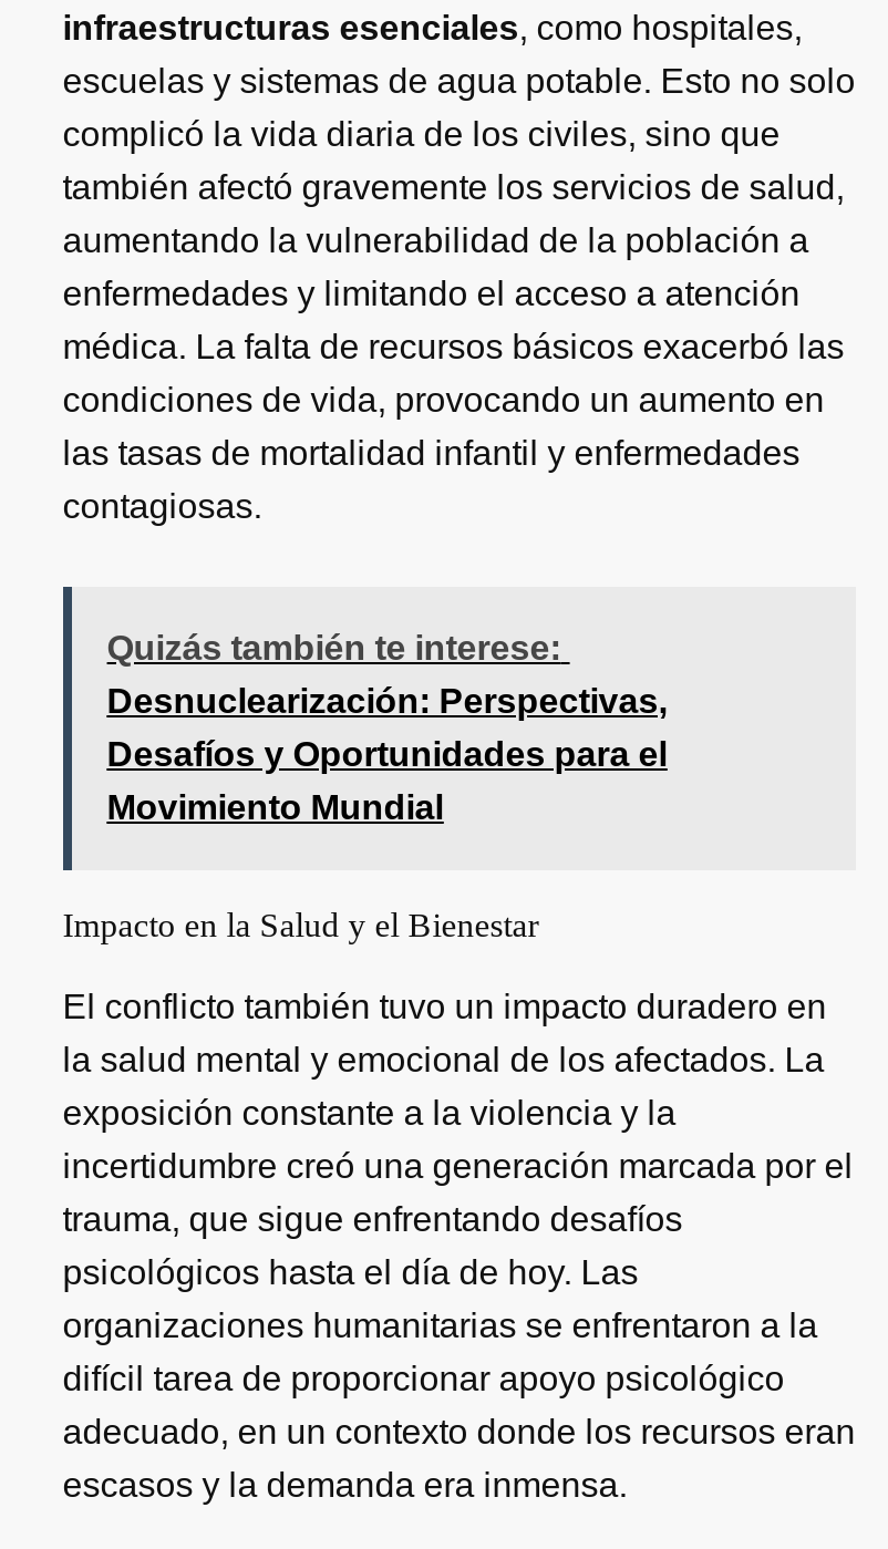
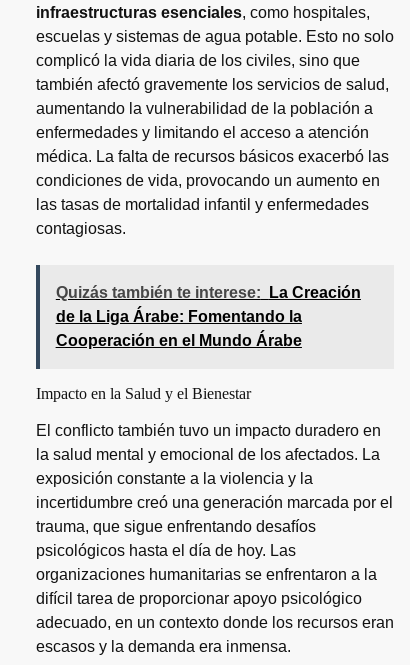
[107,630,667,827] Quizás también te interese: | Desnuclearización: Perspectivas, | Desafíos y Oportunidades para el | Movimiento Mundial -> [56,284,361,349] Quizás también te interese: La Creación | de la Liga Árabe: Fomentando la | Cooperación en el Mundo Árabe

